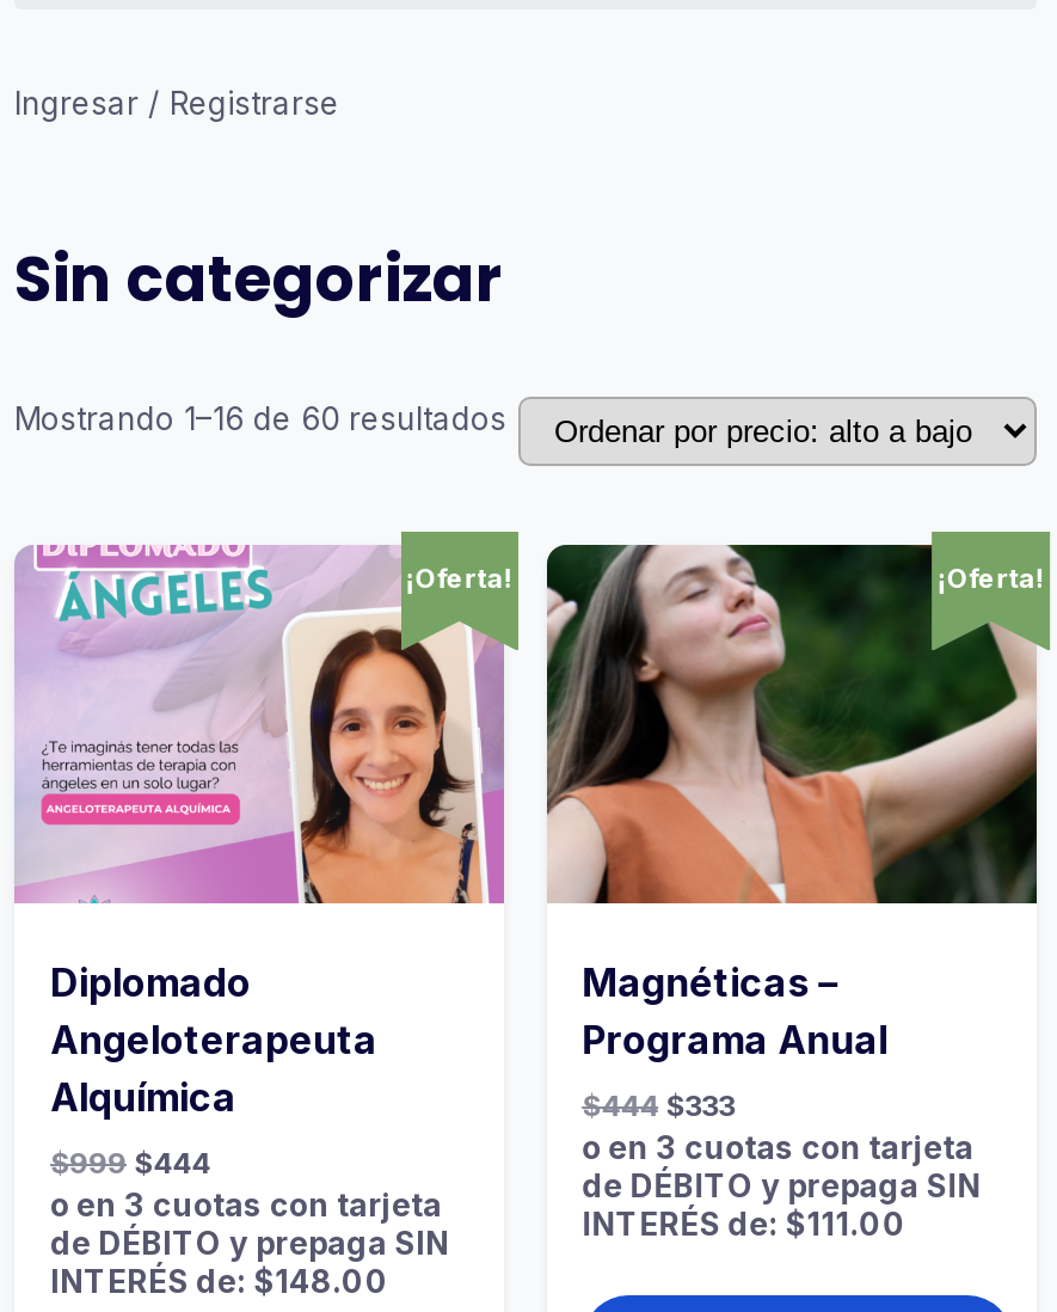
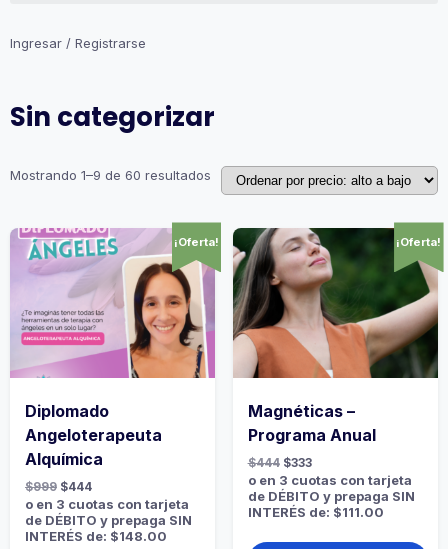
[14,399,506,437] Mostrando 1–16 de 60 resultados -> [10,167,211,183] Mostrando 1–9 de 60 resultados

